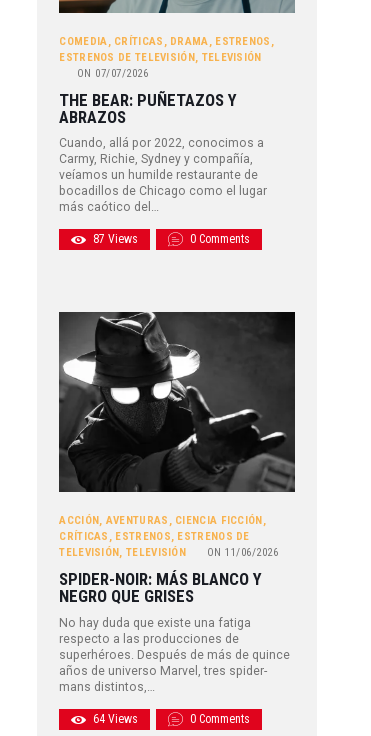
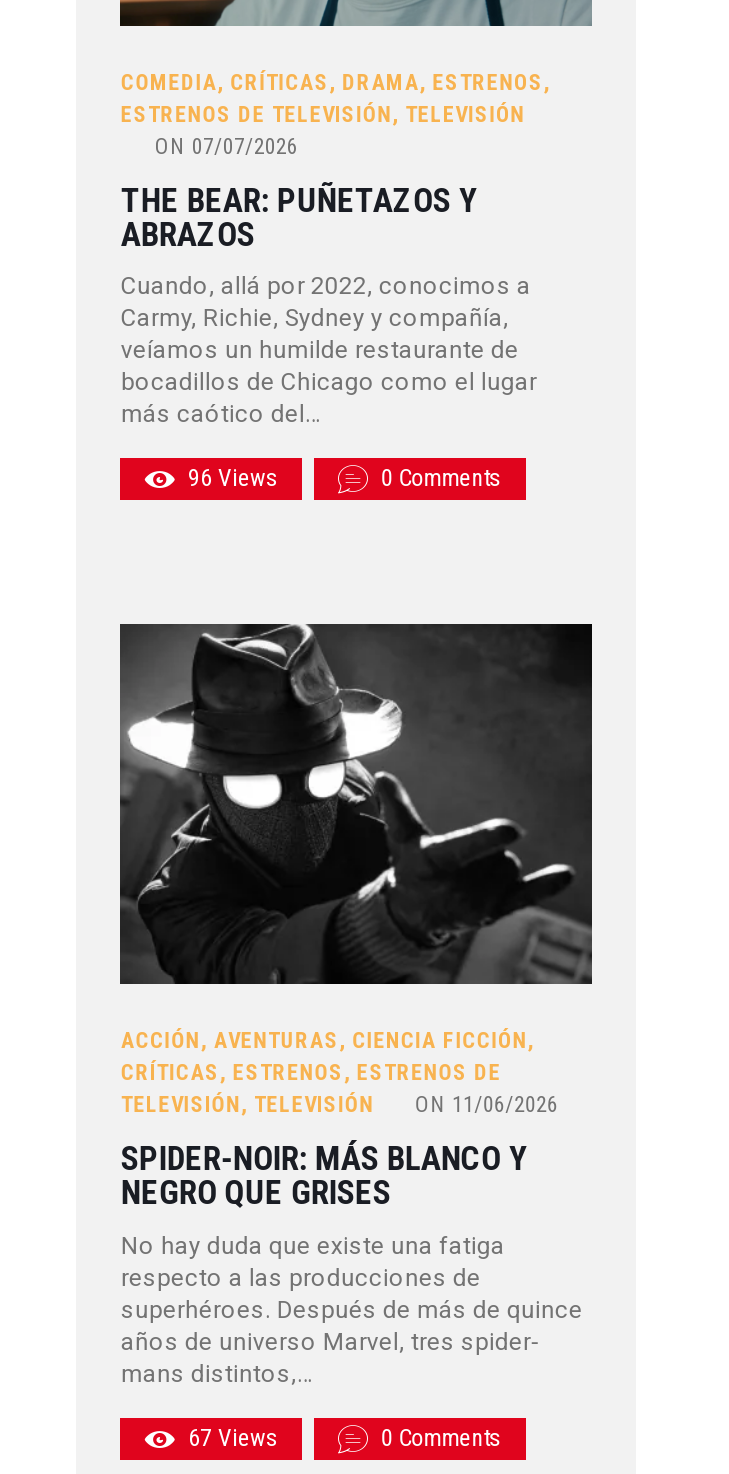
[93,232,138,246] 87 Views -> [188,465,278,493] 96 Views
[93,712,138,726] 64 Views -> [188,1424,278,1452] 67 Views

